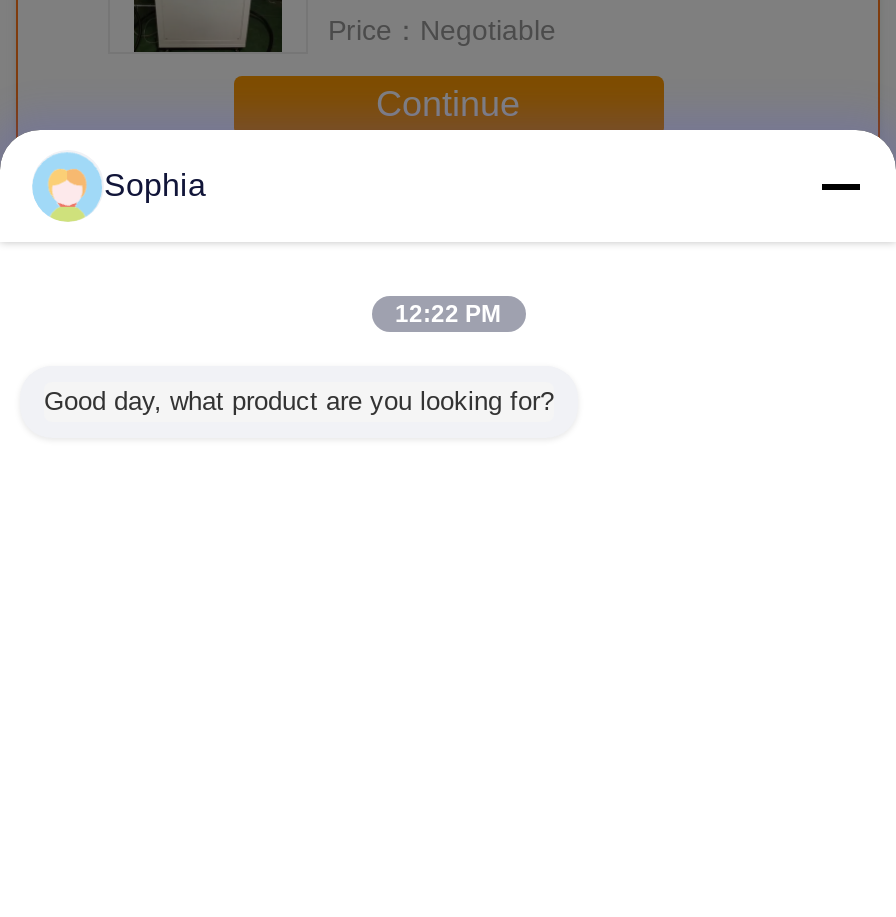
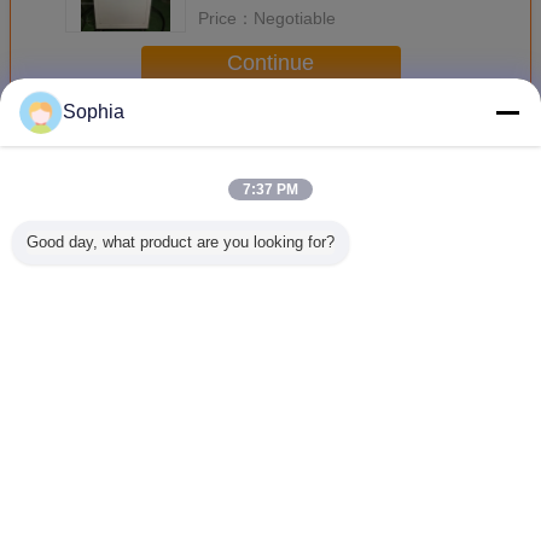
[395,300,501,328] 12:22 PM -> [243,181,298,198] 7:37 PM

